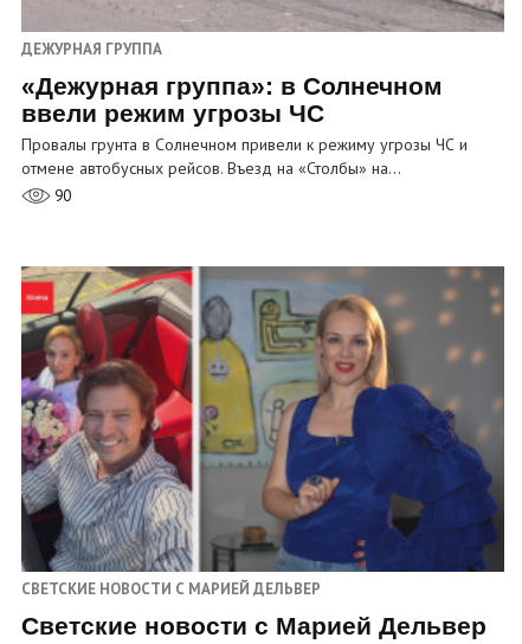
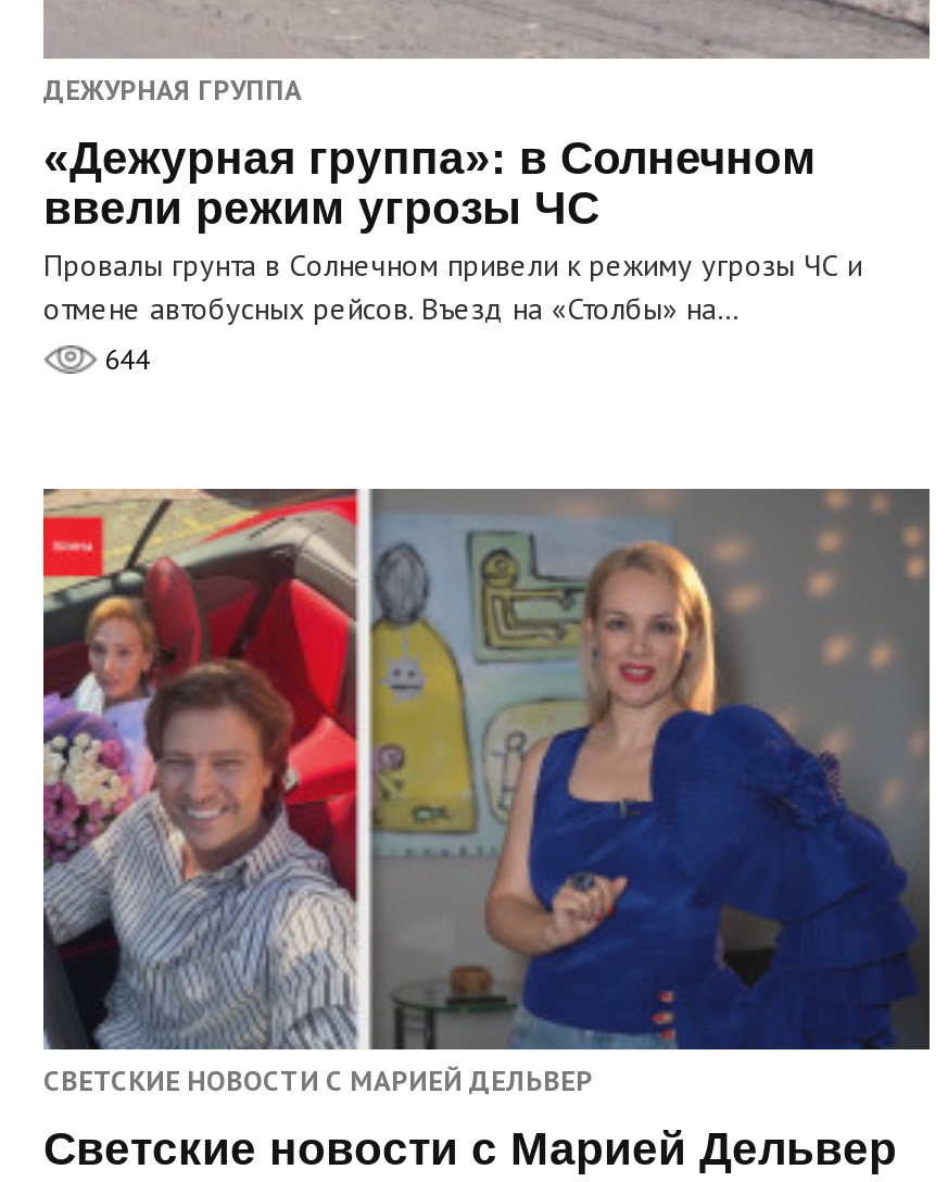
[51,186,71,206] 90 -> [98,341,150,378] 644

